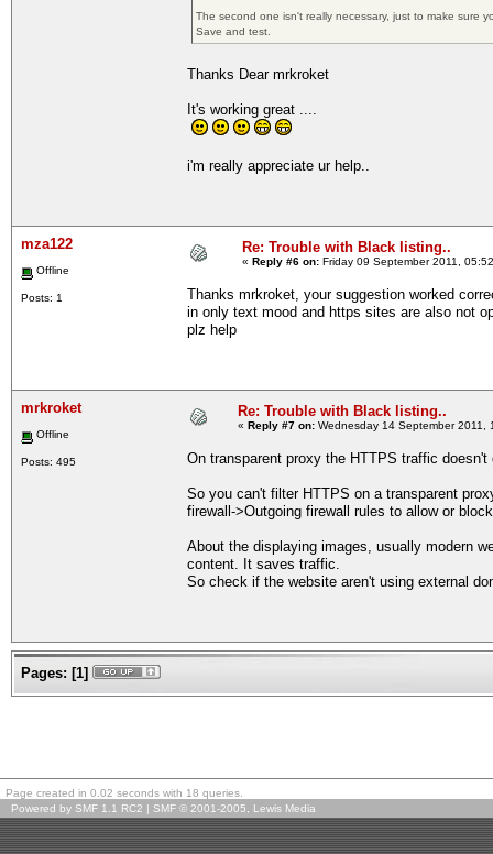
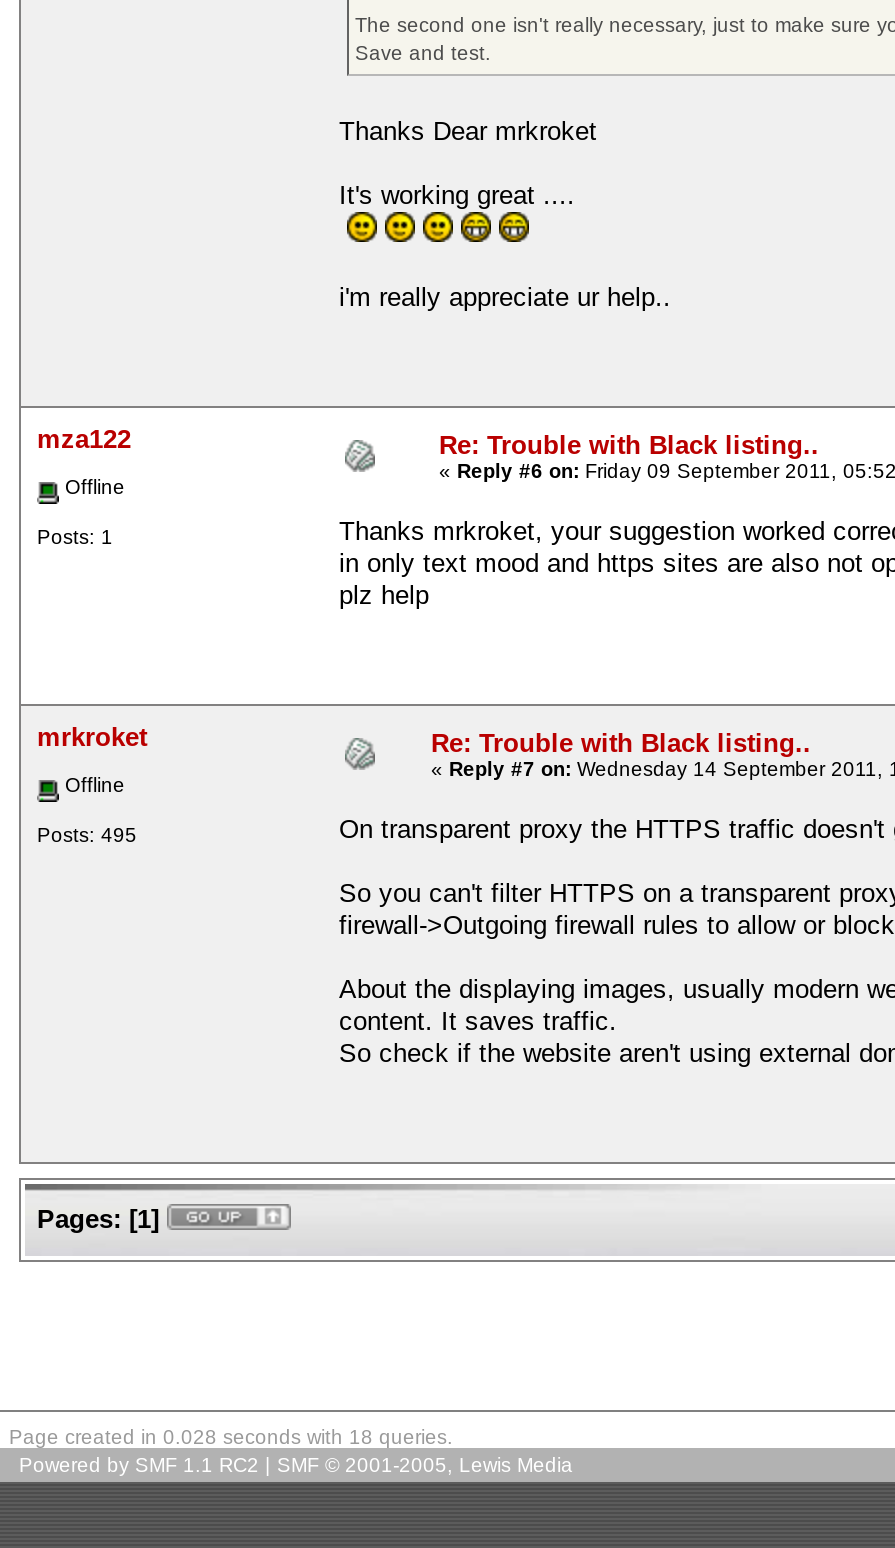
[6,787,243,799] Page created in 0.02 seconds with 18 queries. -> [9,1426,453,1448] Page created in 0.028 seconds with 18 queries.

